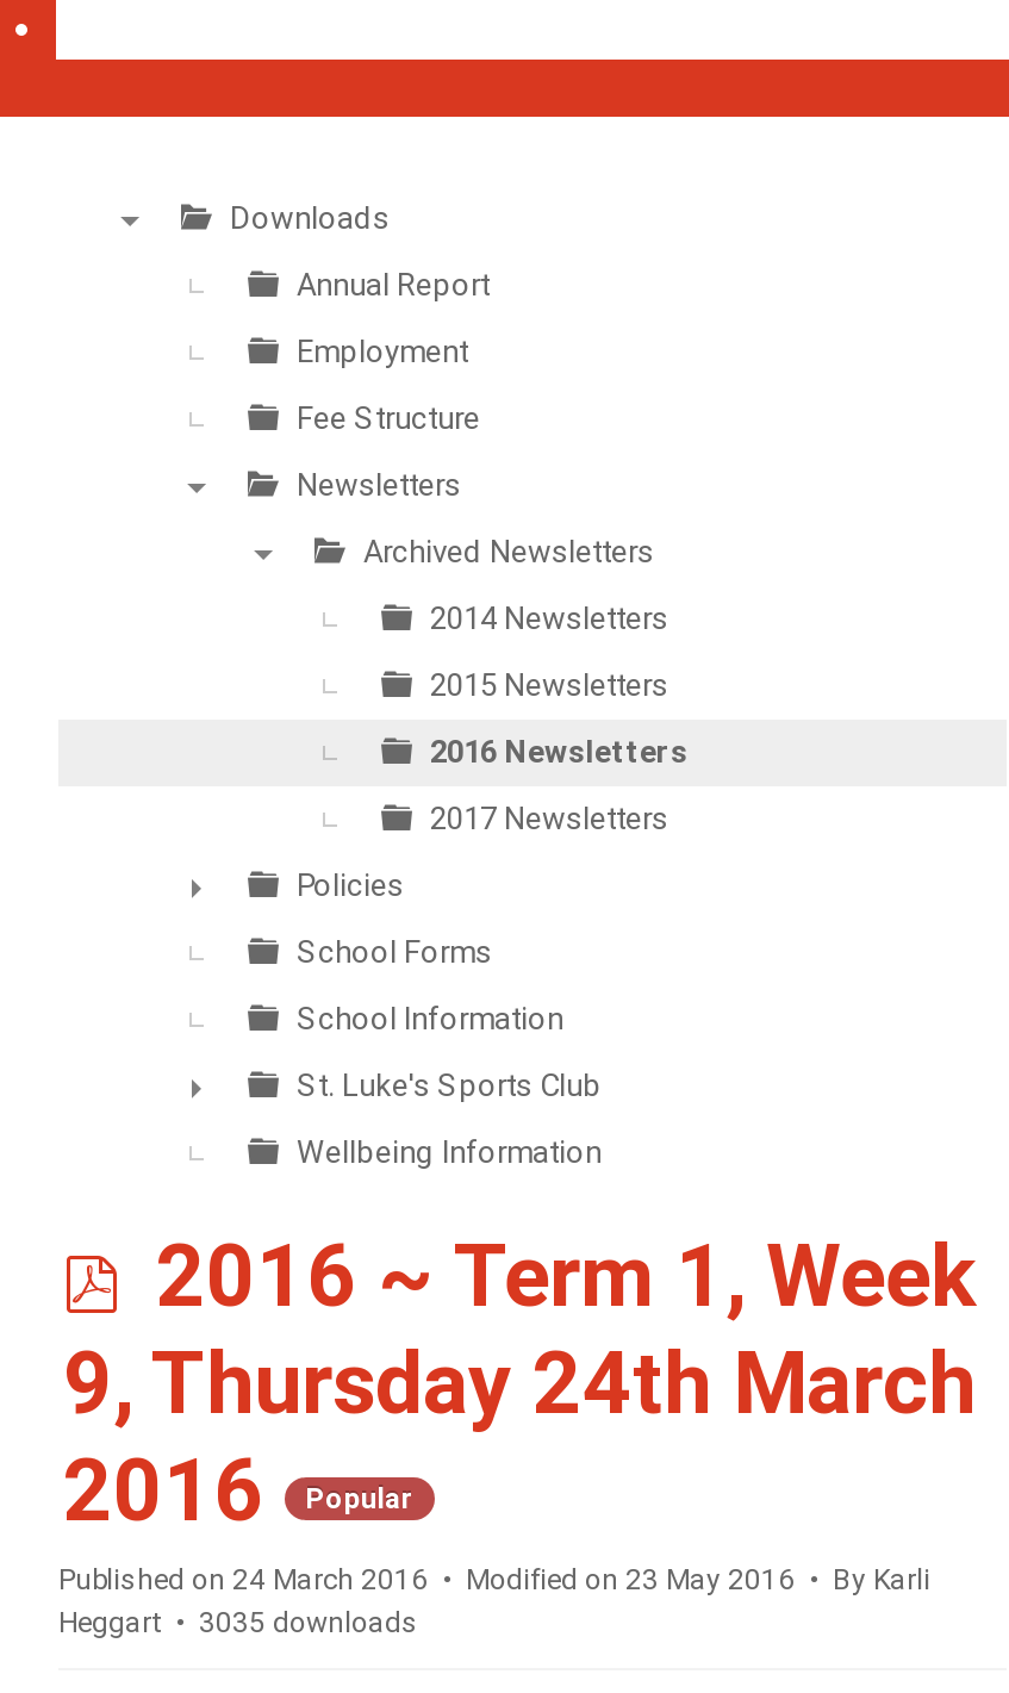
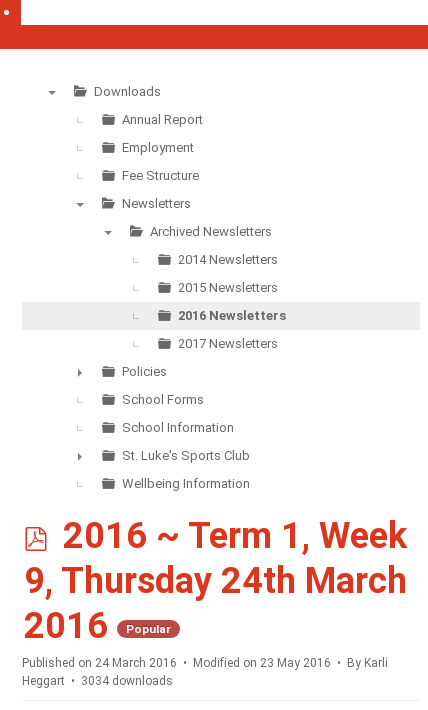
[58,1607,418,1640] Heggart 3035 downloads -> [22,674,173,688] Heggart 3034 downloads

